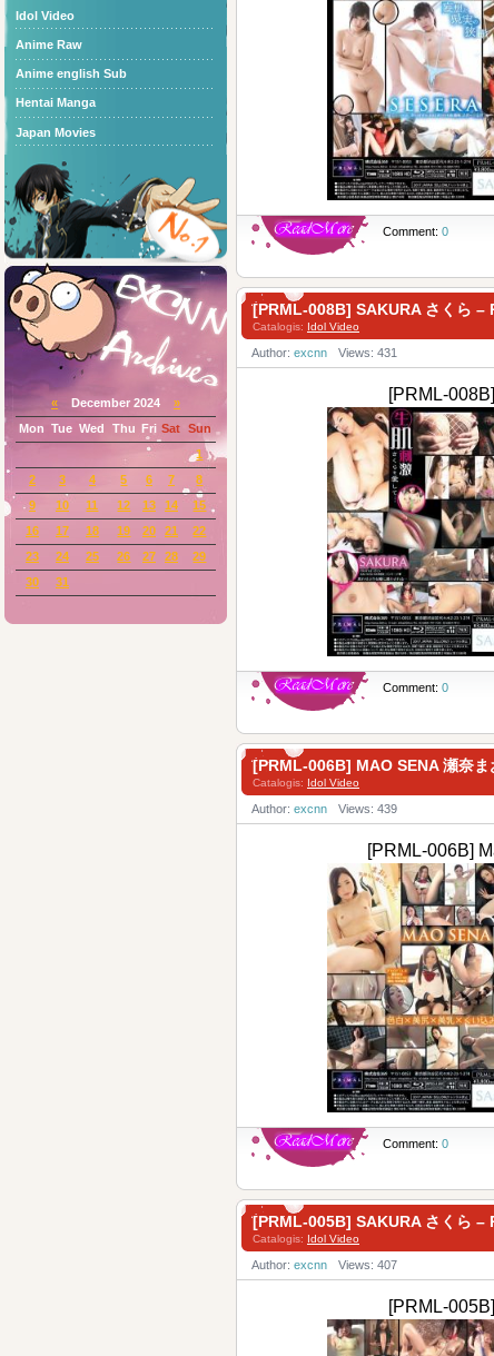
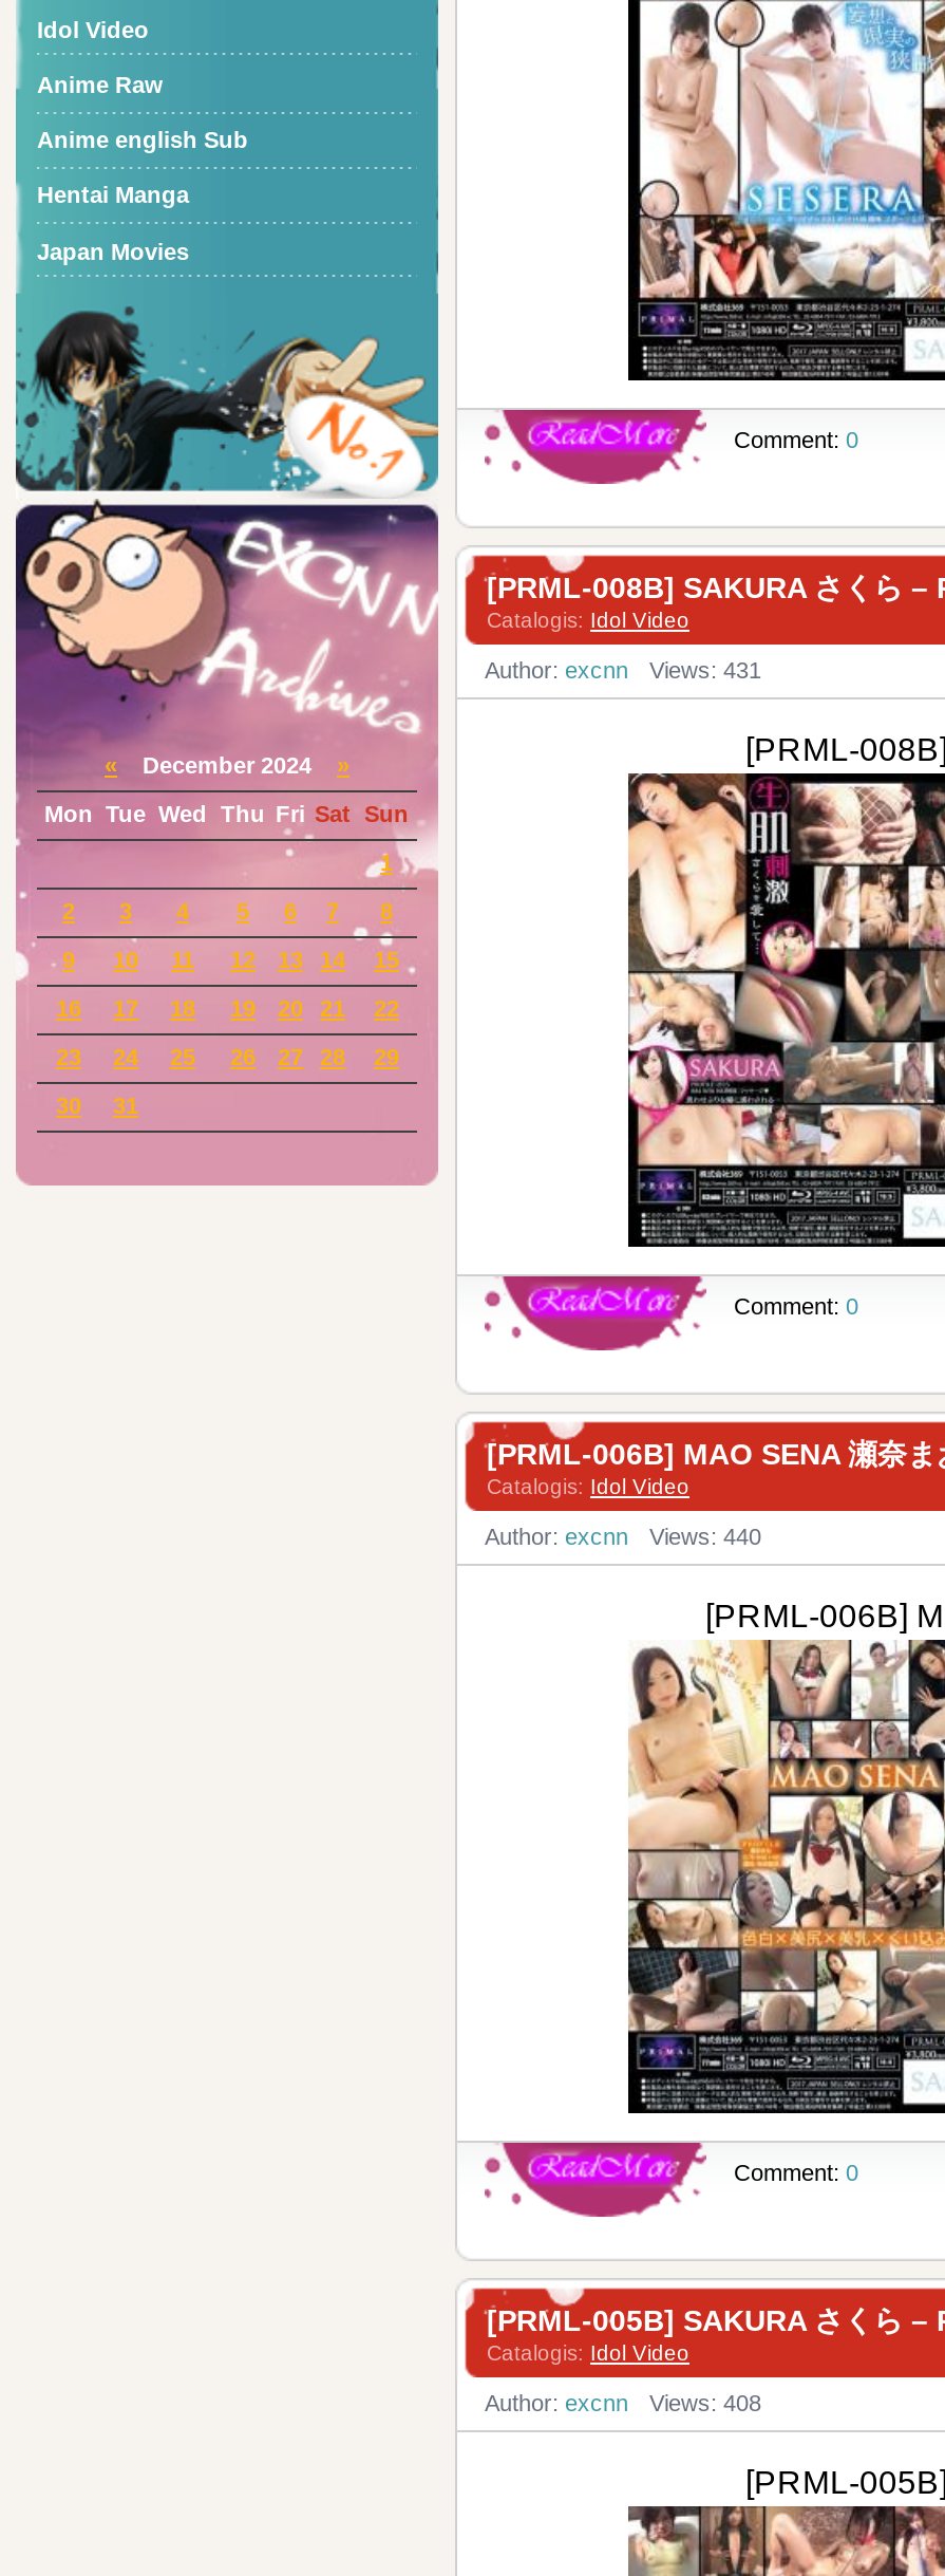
[251,802,397,815] Author: excnn Views: 439 -> [485,1524,761,1549] Author: excnn Views: 440
[251,1258,397,1271] Author: excnn Views: 407 -> [485,2390,761,2415] Author: excnn Views: 408

